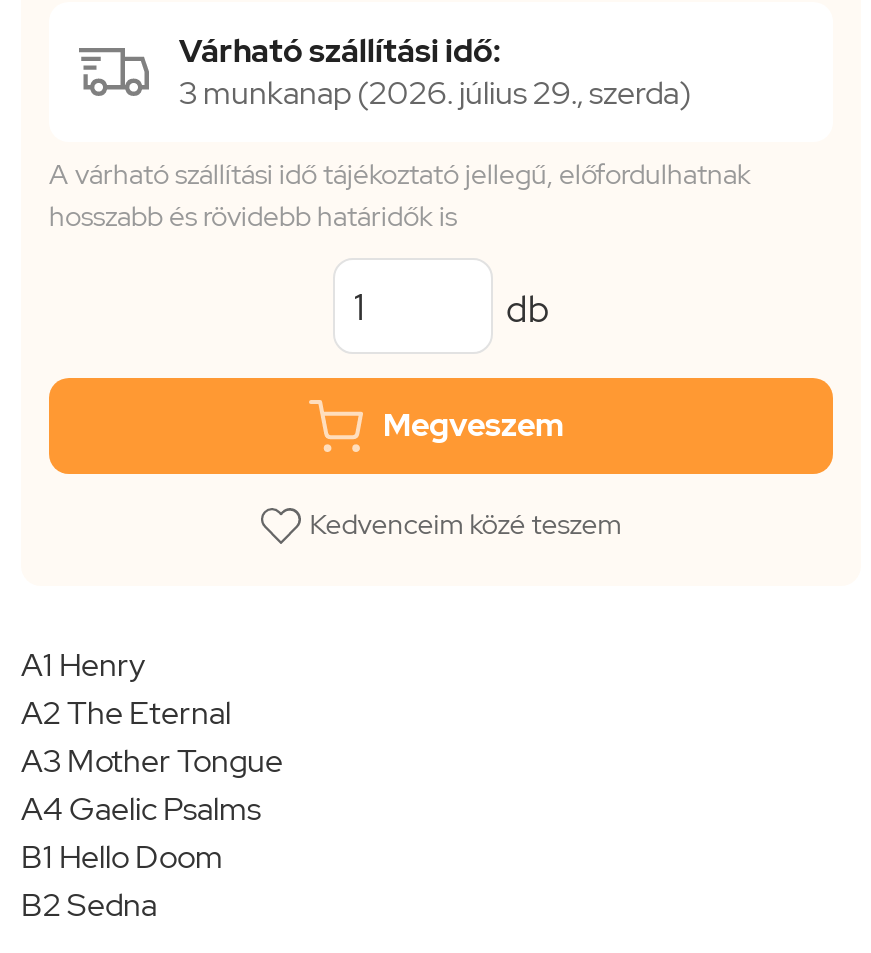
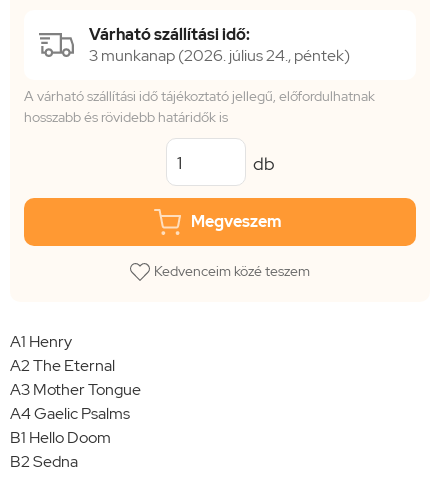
[179,72,691,114] 3 munkanap (2026. július 29., szerda) -> [89,45,350,66] 3 munkanap (2026. július 24., péntek)

